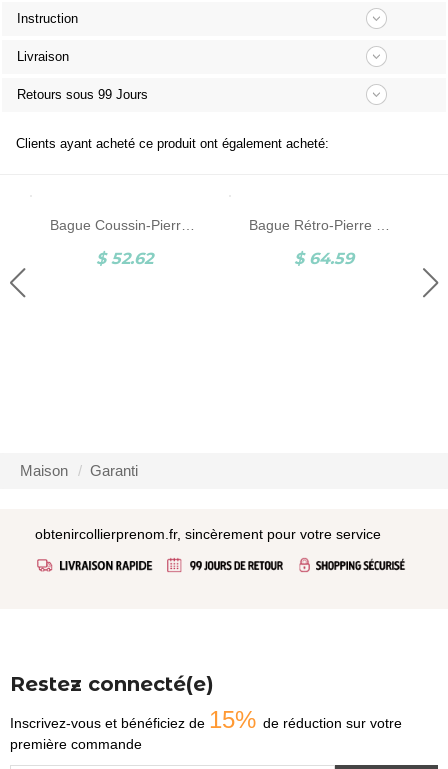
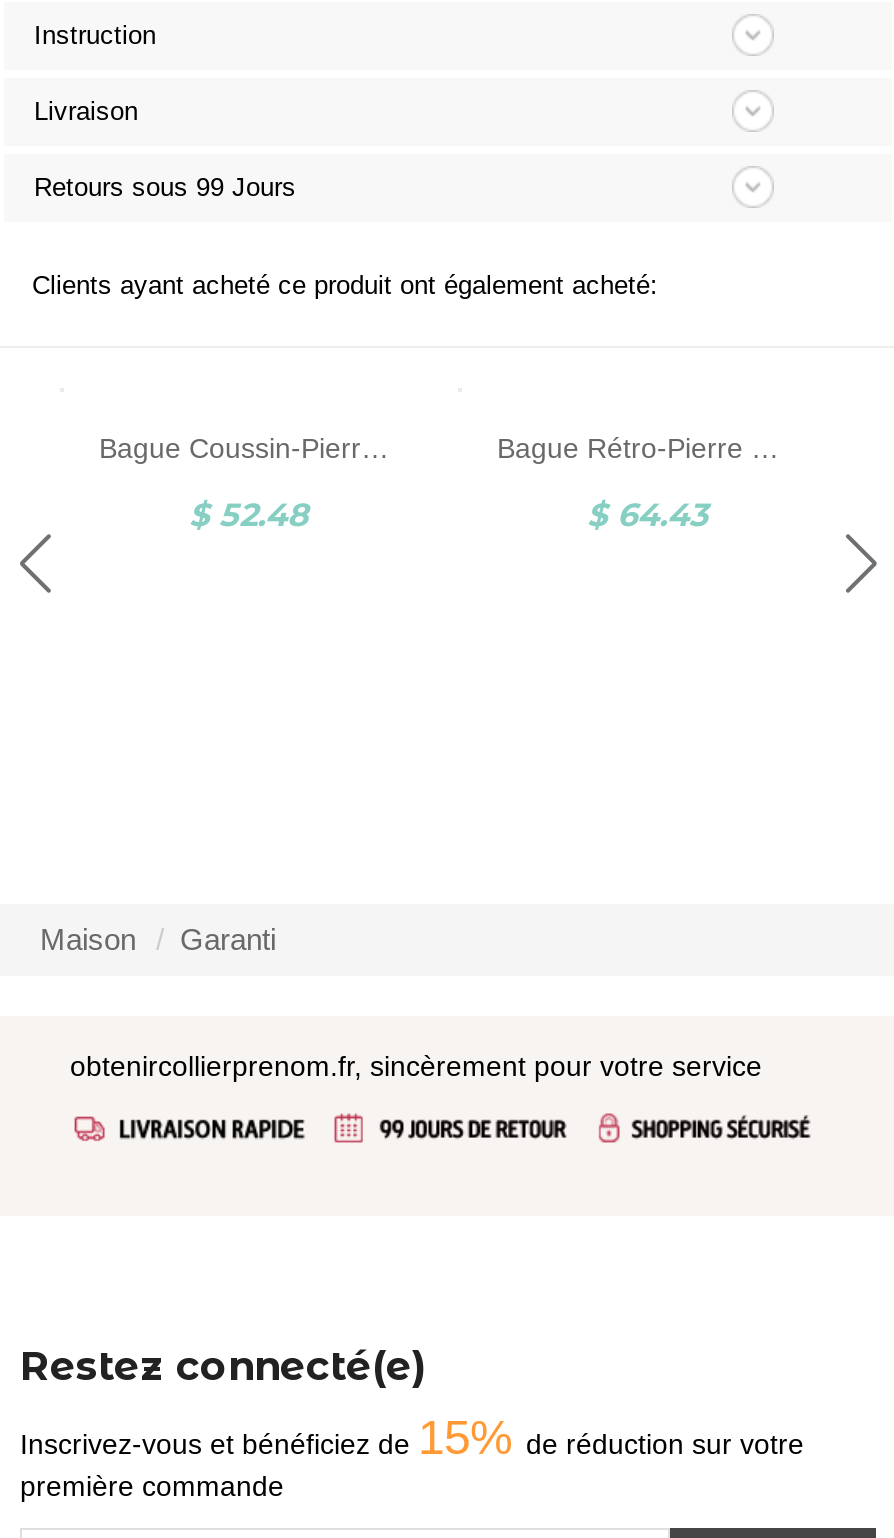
[96,249,153,268] $ 52.62 -> [189,496,309,534] $ 52.48
[293,249,353,268] $ 64.59 -> [587,496,707,534] $ 64.43

